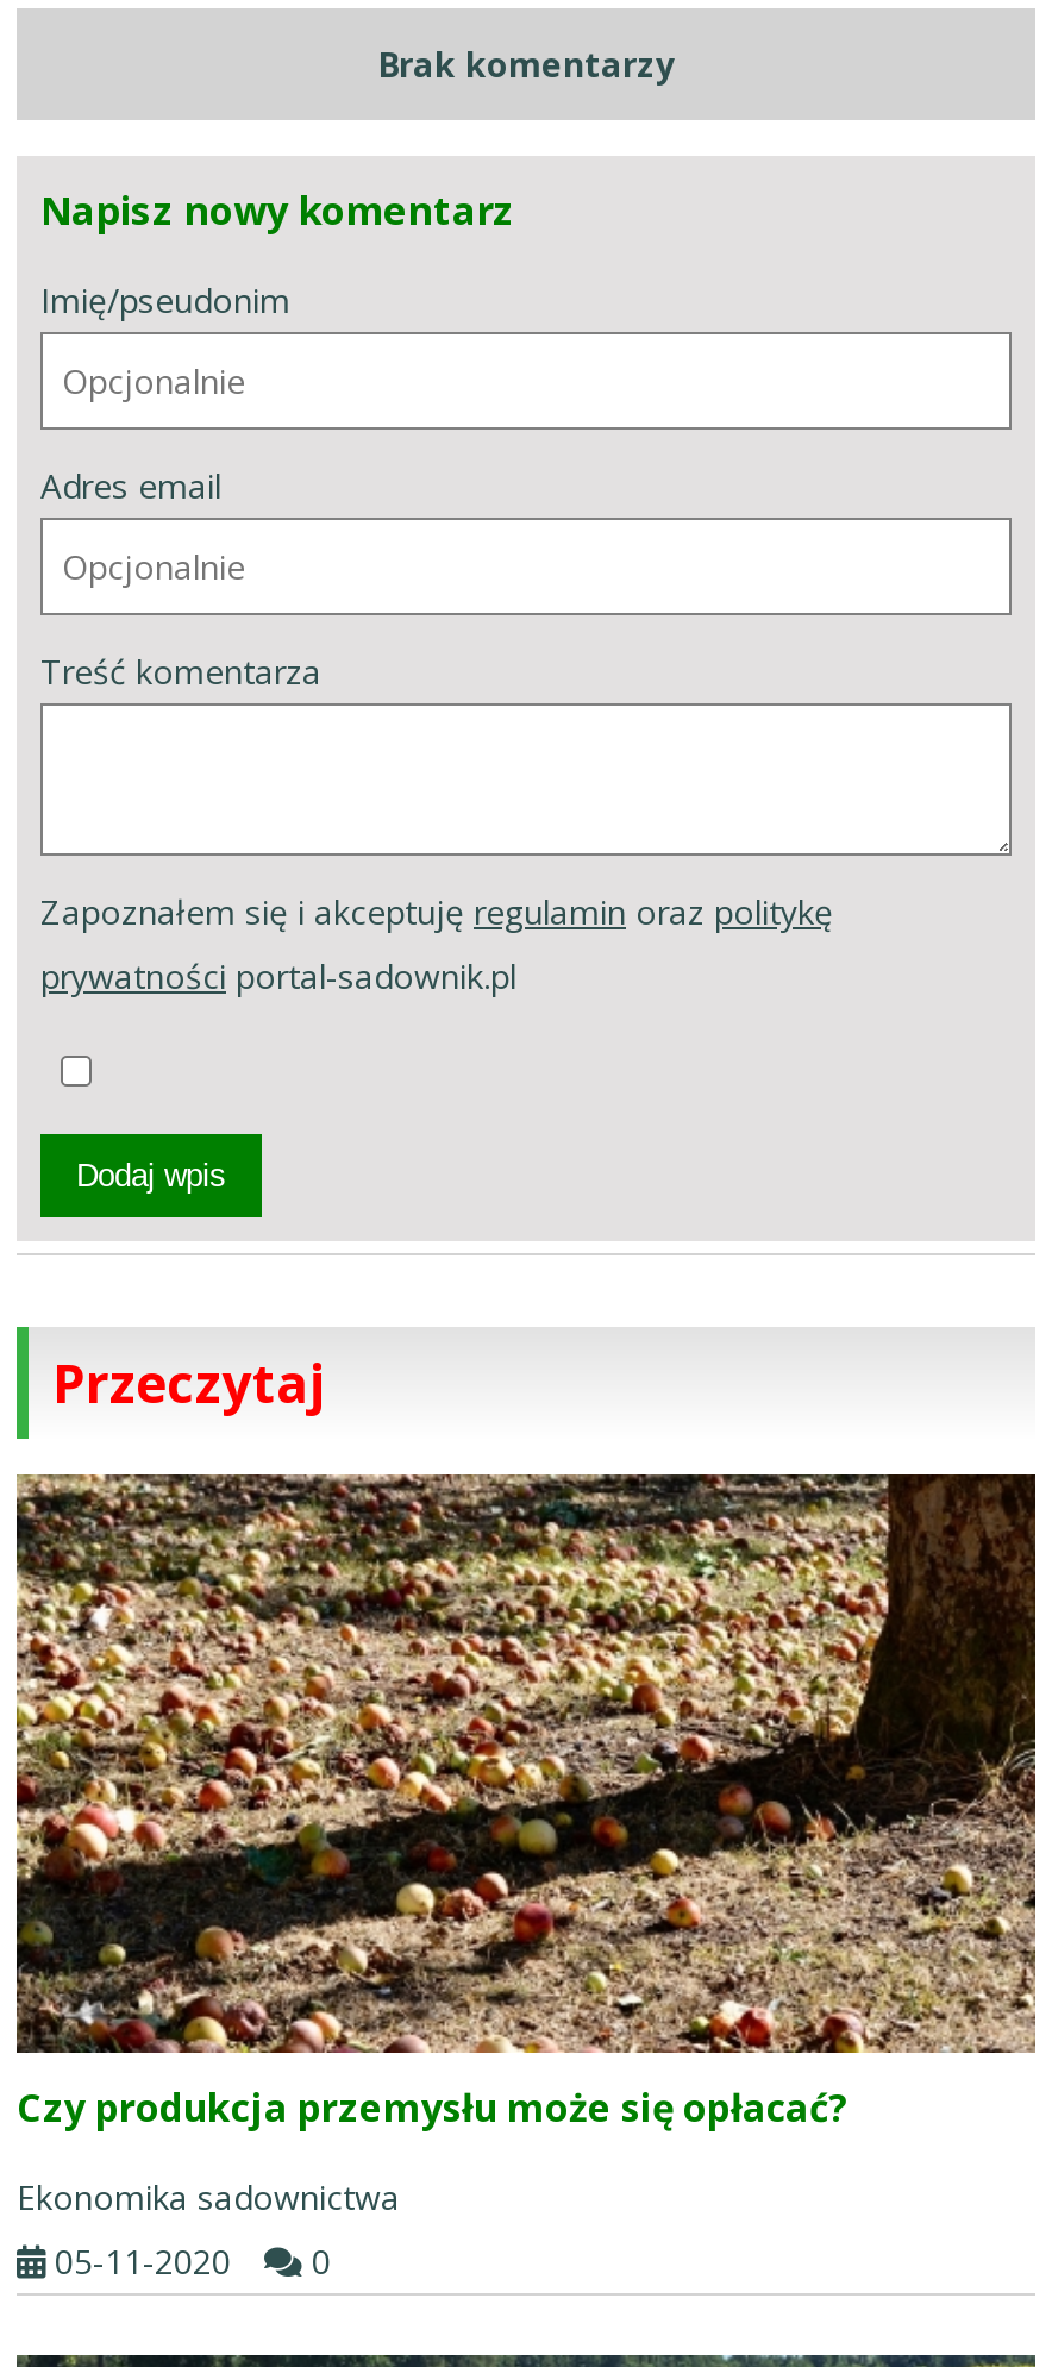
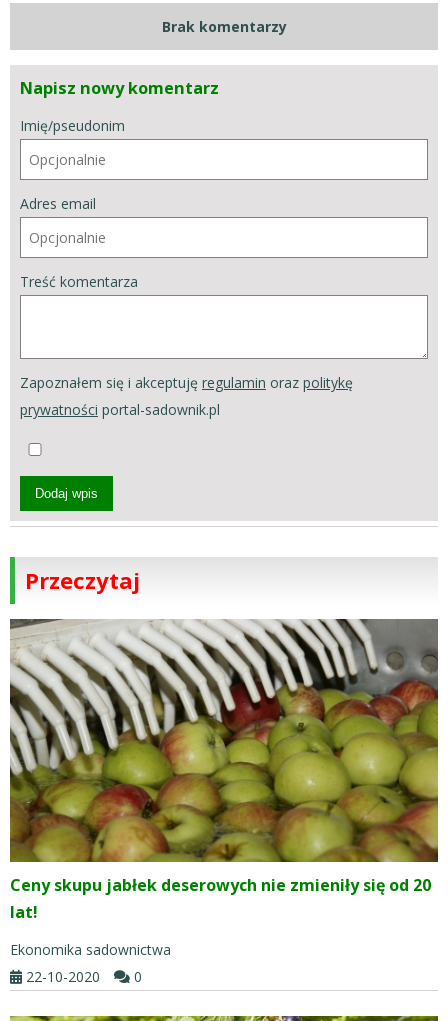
[17,1472,1038,2133] [image] | Czy produkcja przemysłu może się opłacać? -> [9,618,439,922] [image] | Ceny skupu jabłek deserowych nie zmieniły się od 20 | lat!
[45,2237,331,2283] 05-11-2020 0 -> [22,966,142,985] 22-10-2020 0

